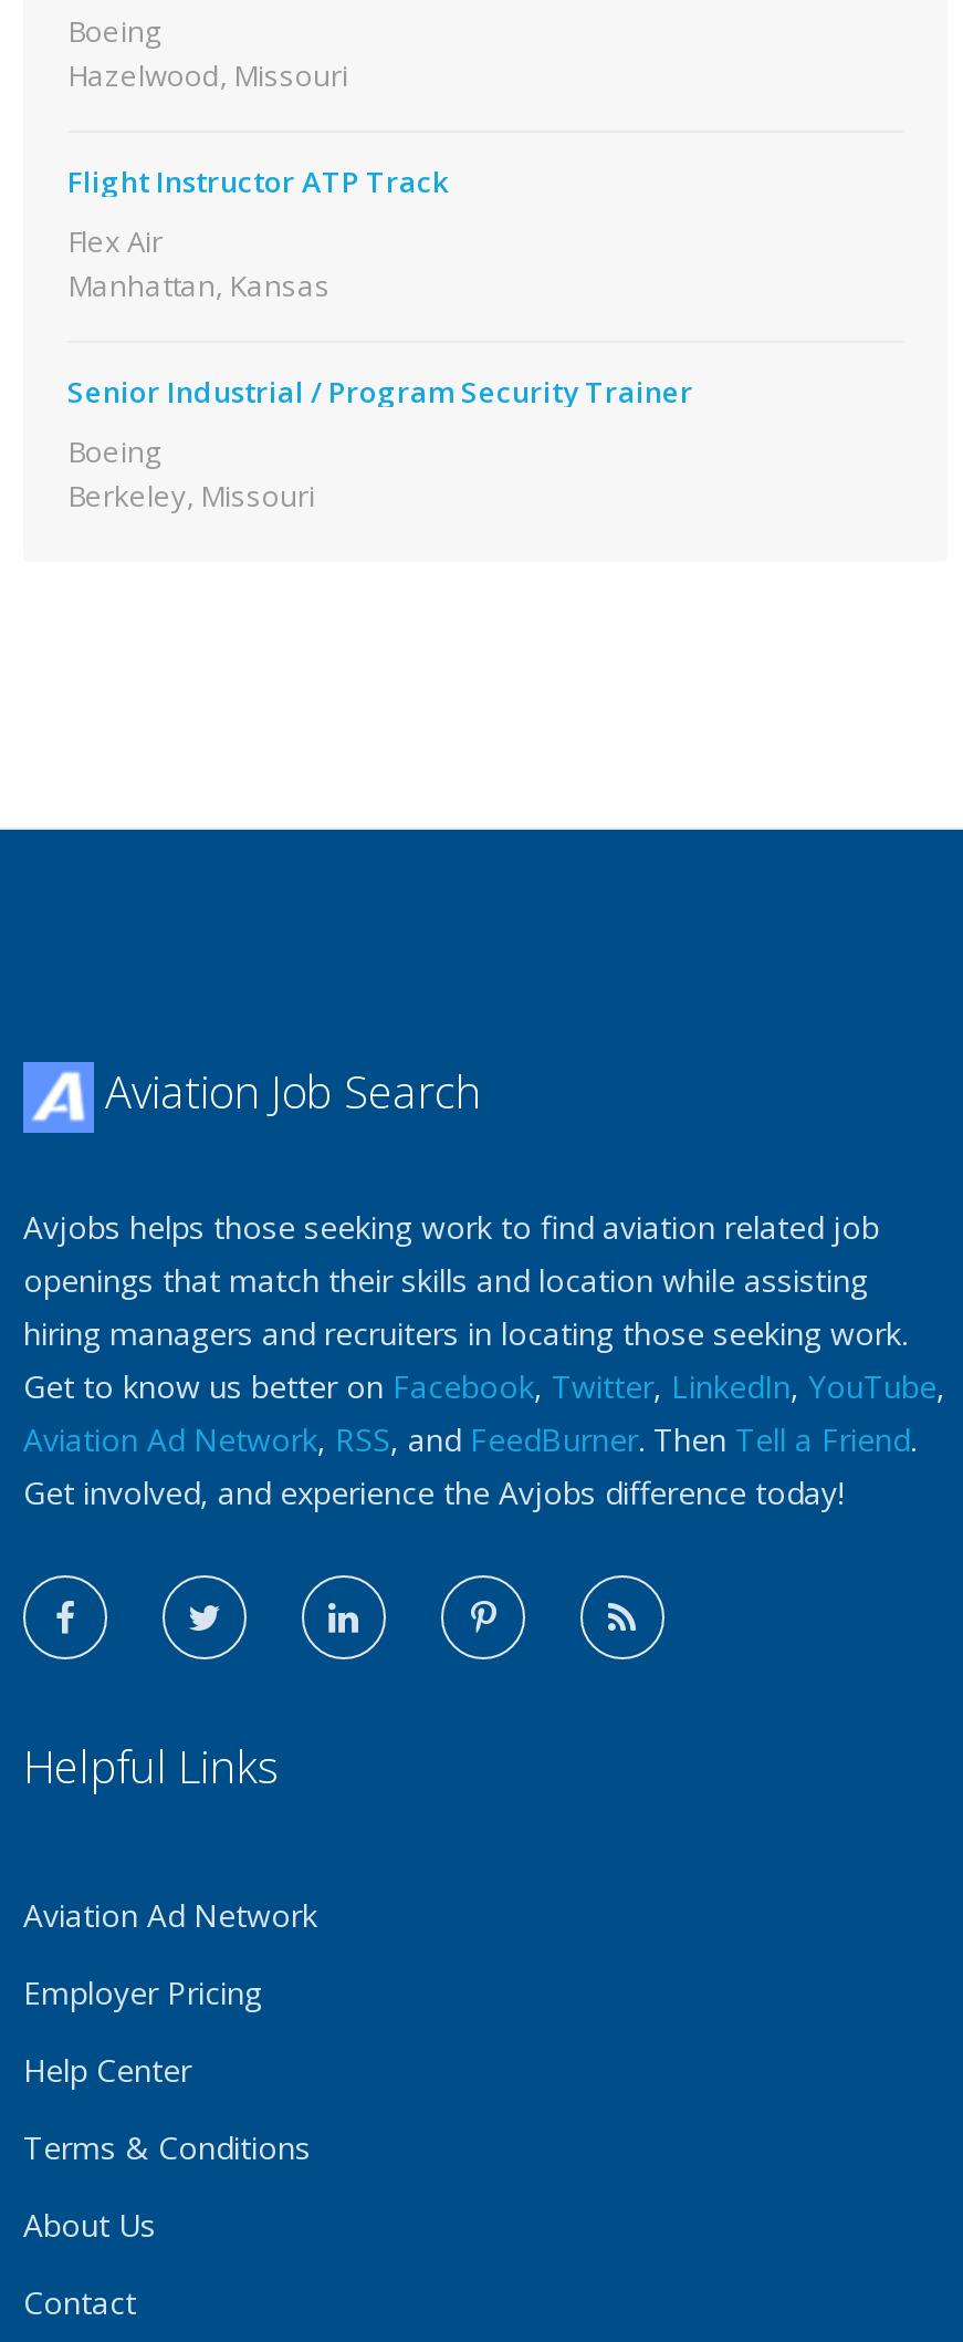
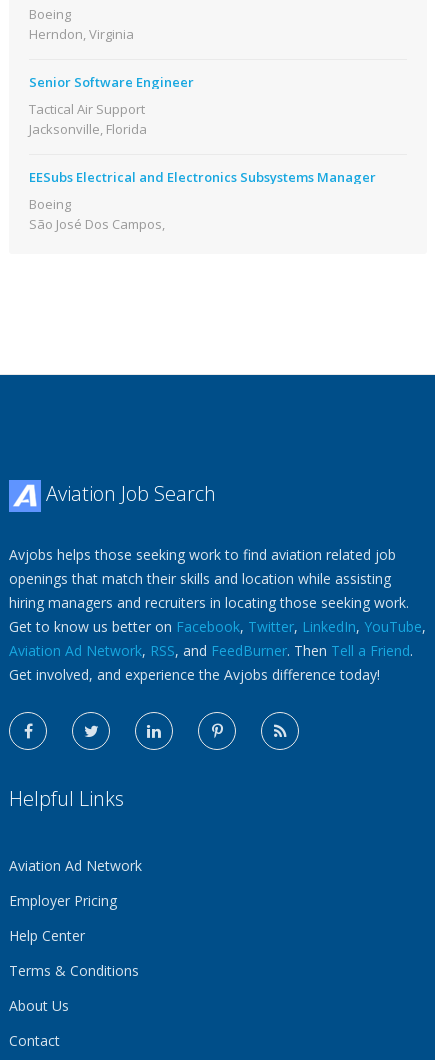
[67,55,348,95] Hazelwood, Missouri -> [29,25,134,43] Herndon, Virginia
[67,162,448,201] Flight Instructor ATP Track -> [29,73,194,91] Senior Software Engineer
[67,221,331,305] Flex Air | Manhattan, Kansas -> [29,100,147,138] Tactical Air Support | Jacksonville, Florida
[67,372,693,412] Senior Industrial / Program Security Trainer -> [29,168,376,186] EESubs Electrical and Electronics Subsystems Manager
[67,476,315,516] Berkeley, Missouri -> [29,215,165,233] São José Dos Campos,

